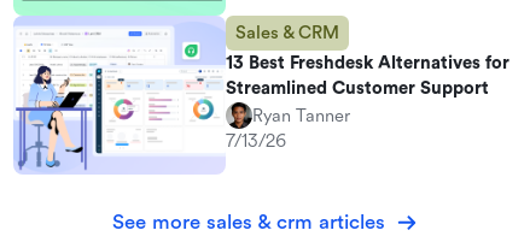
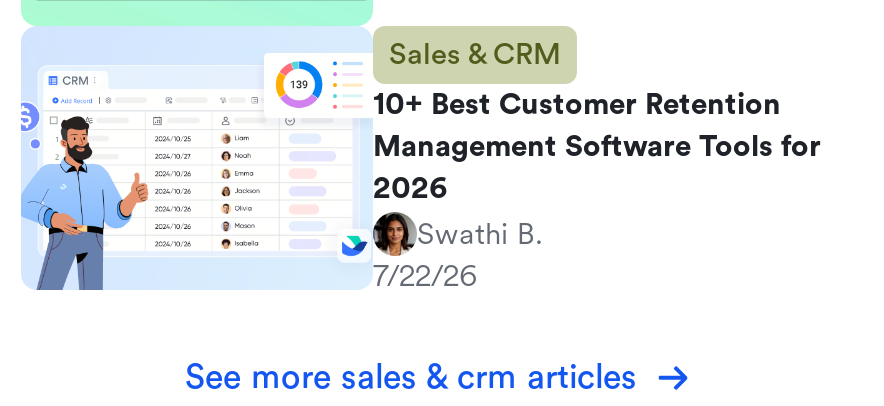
[14,22,509,175] [image] | 13 Best Freshdesk Alternatives for | Streamlined Customer Support | Ryan Tanner | 7/13/26 -> [19,38,821,294] [image] | 10+ Best Customer Retention | Management Software Tools for | 2026 | Swathi B. | 7/22/26

